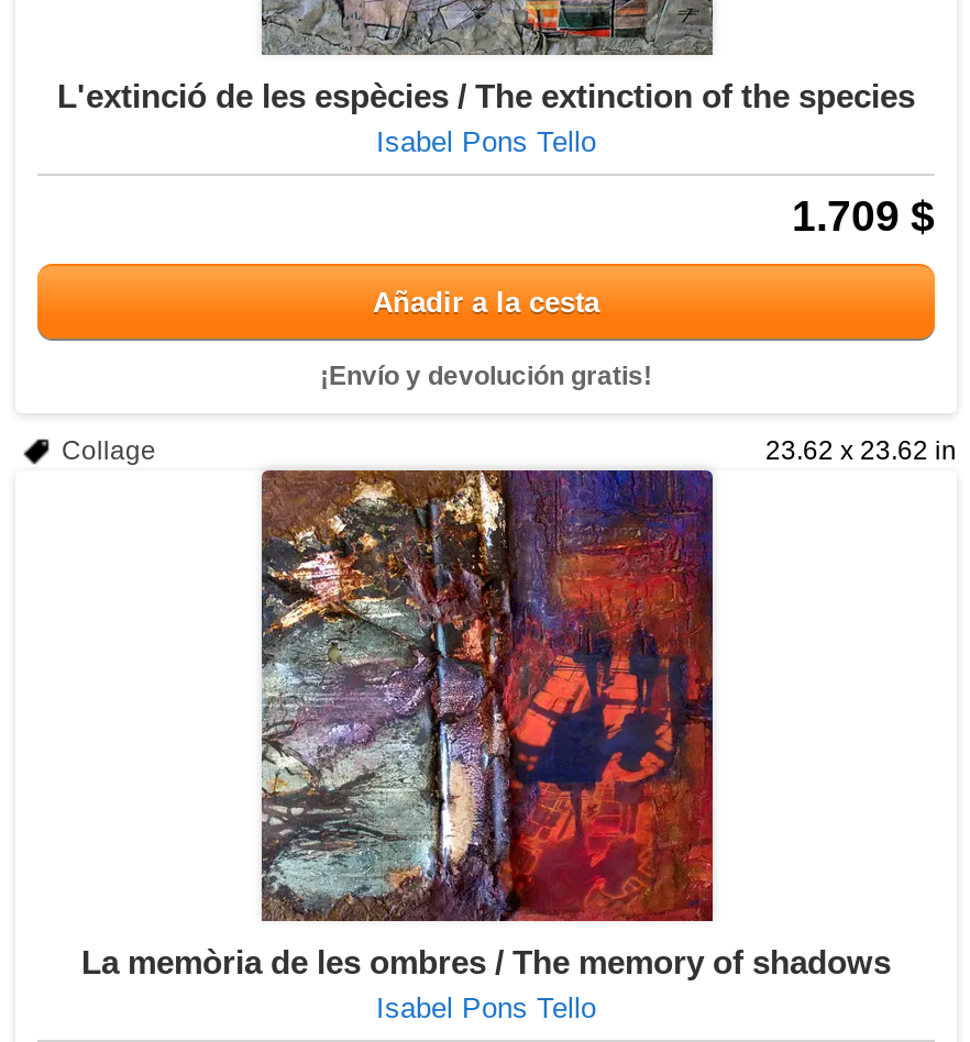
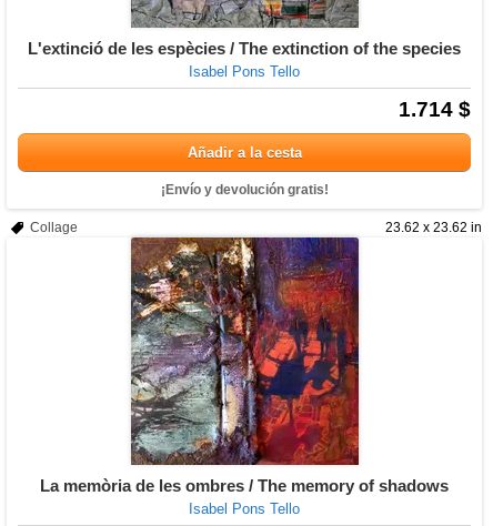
[792,191,935,240] 1.709 $ -> [399,97,471,121] 1.714 $

